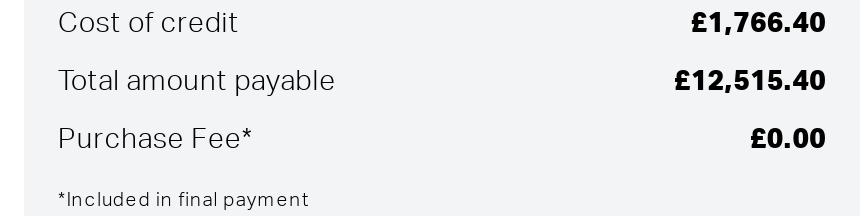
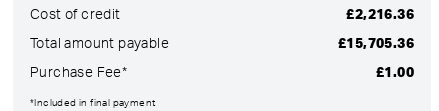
[691,10,826,38] £1,766.40 -> [346,8,414,22] £2,216.36
[674,68,826,96] £12,515.40 -> [338,37,414,51] £15,705.36
[750,126,826,154] £0.00 -> [376,66,414,80] £1.00

